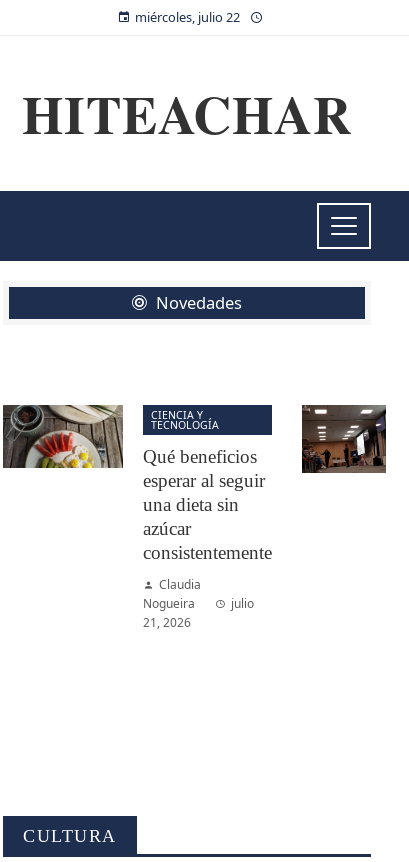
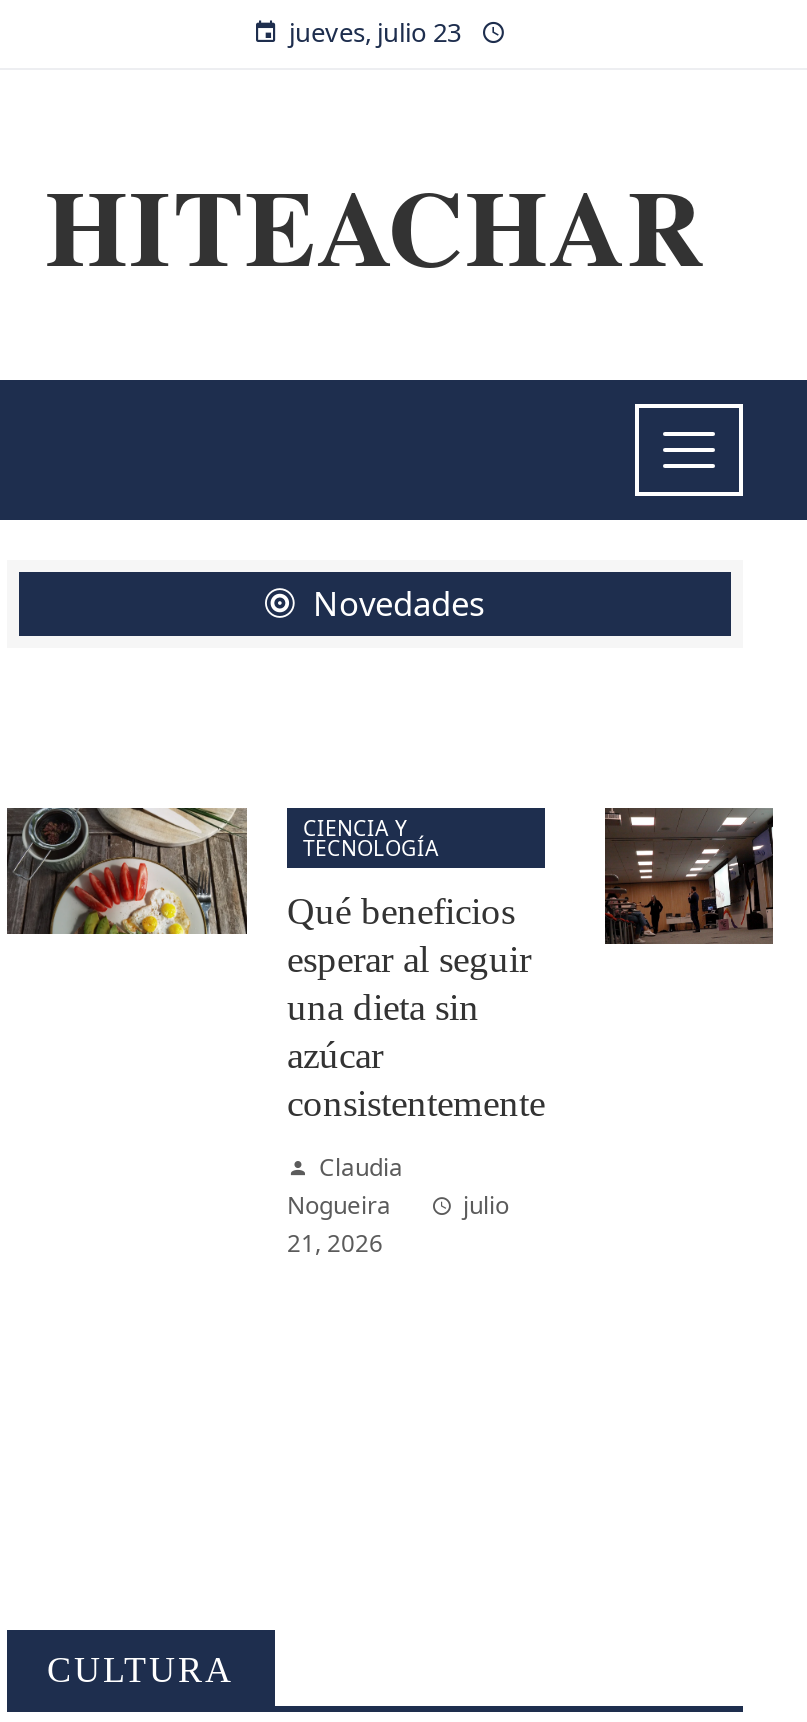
[134,8,239,26] miércoles, julio 22 -> [289,14,461,50] jueves, julio 23

